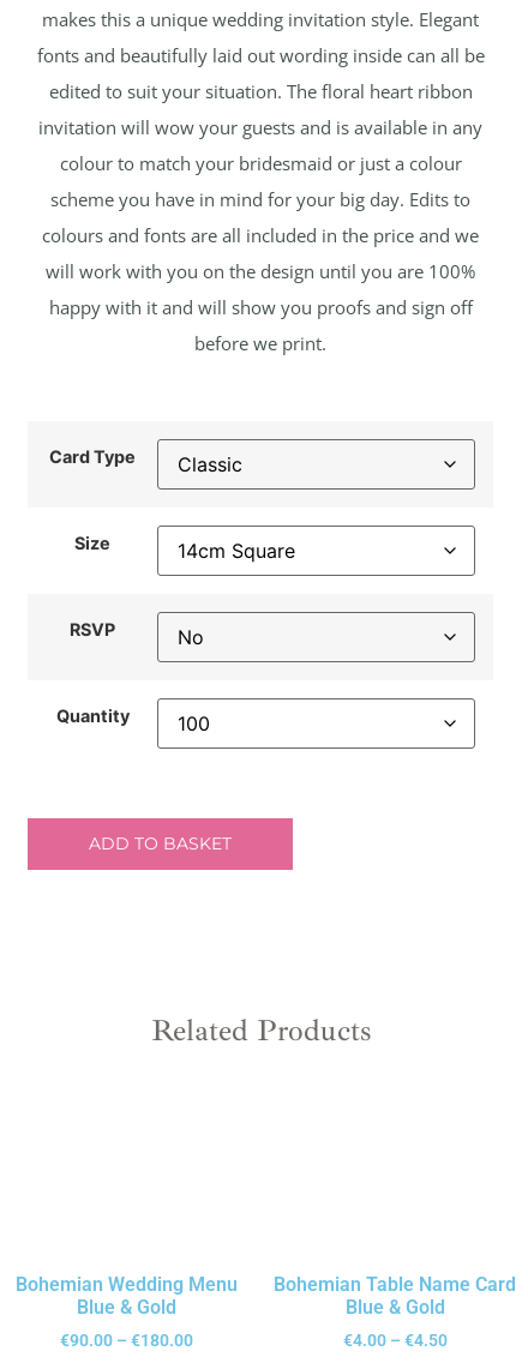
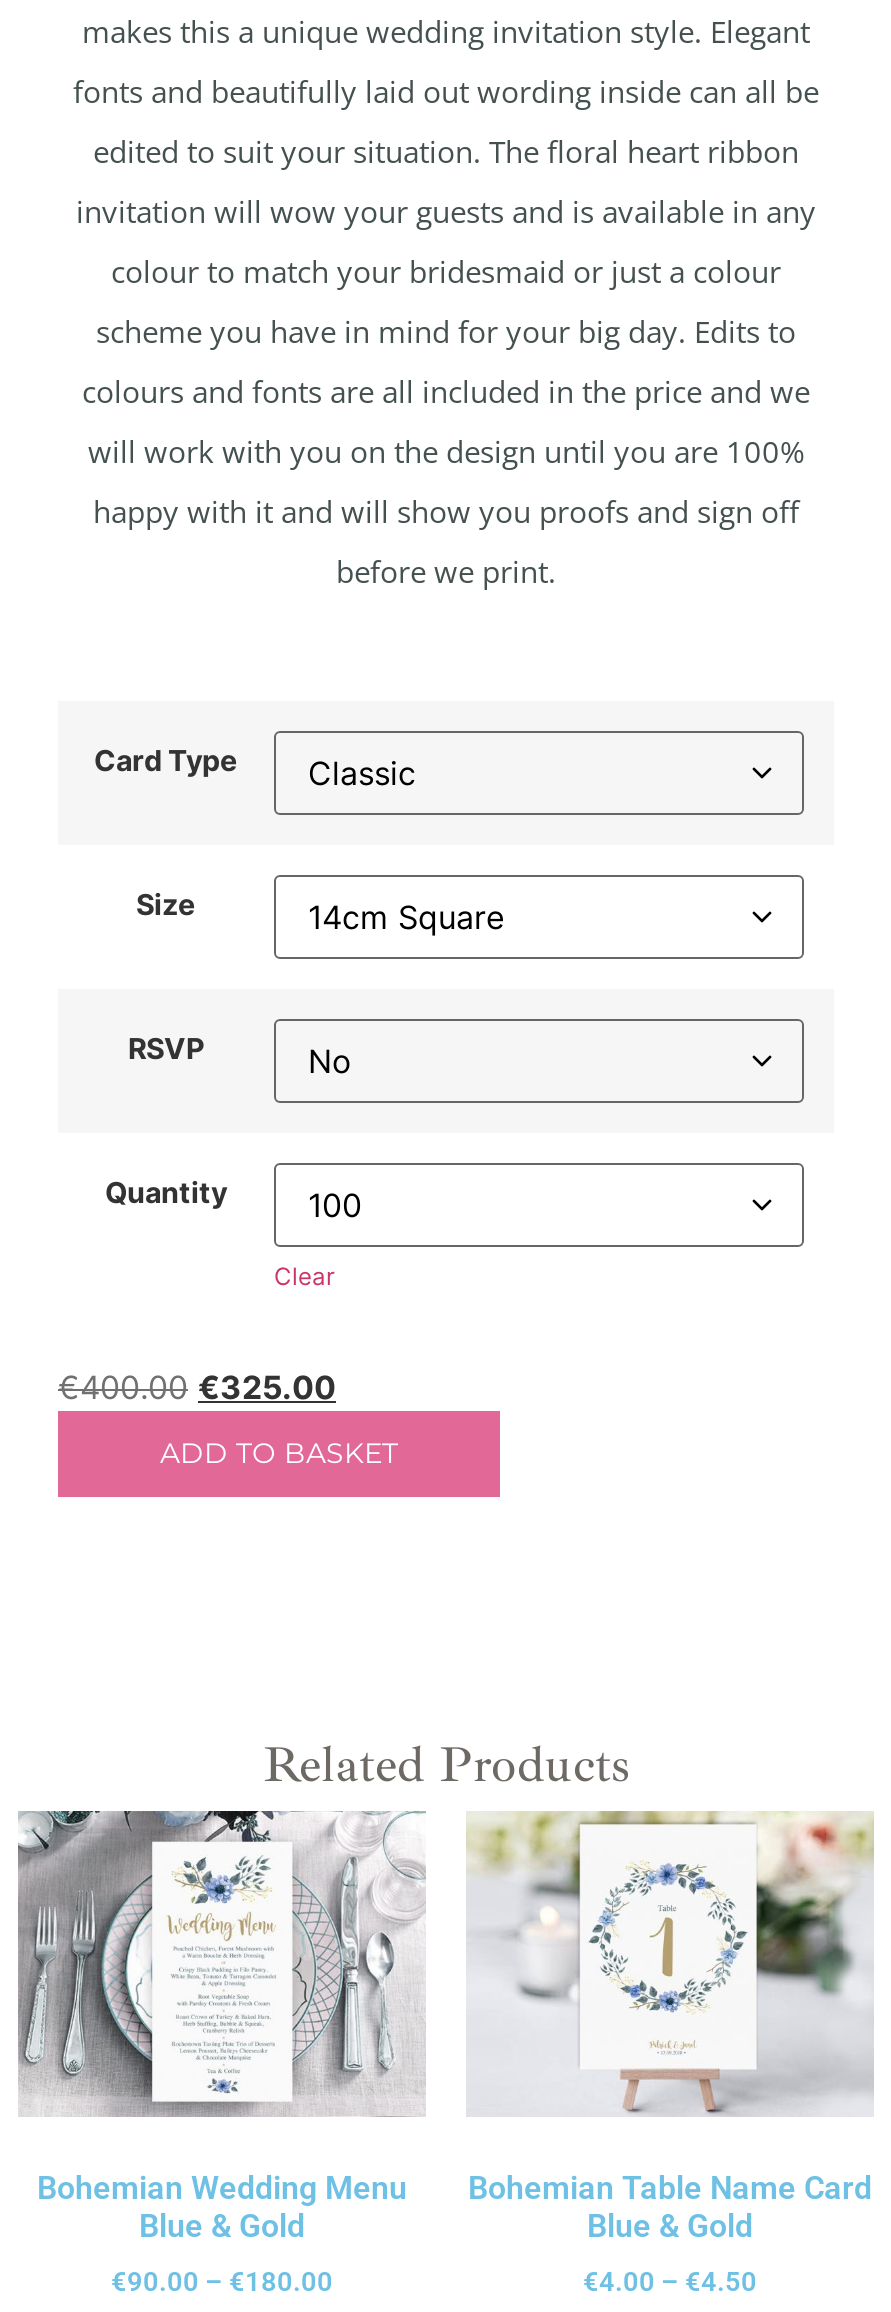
none -> [58,1261,336,1408] Clear | €400.00 €325.00
none -> [16,1808,426,2118] [image]
none -> [464,1808,876,2118] [image]

